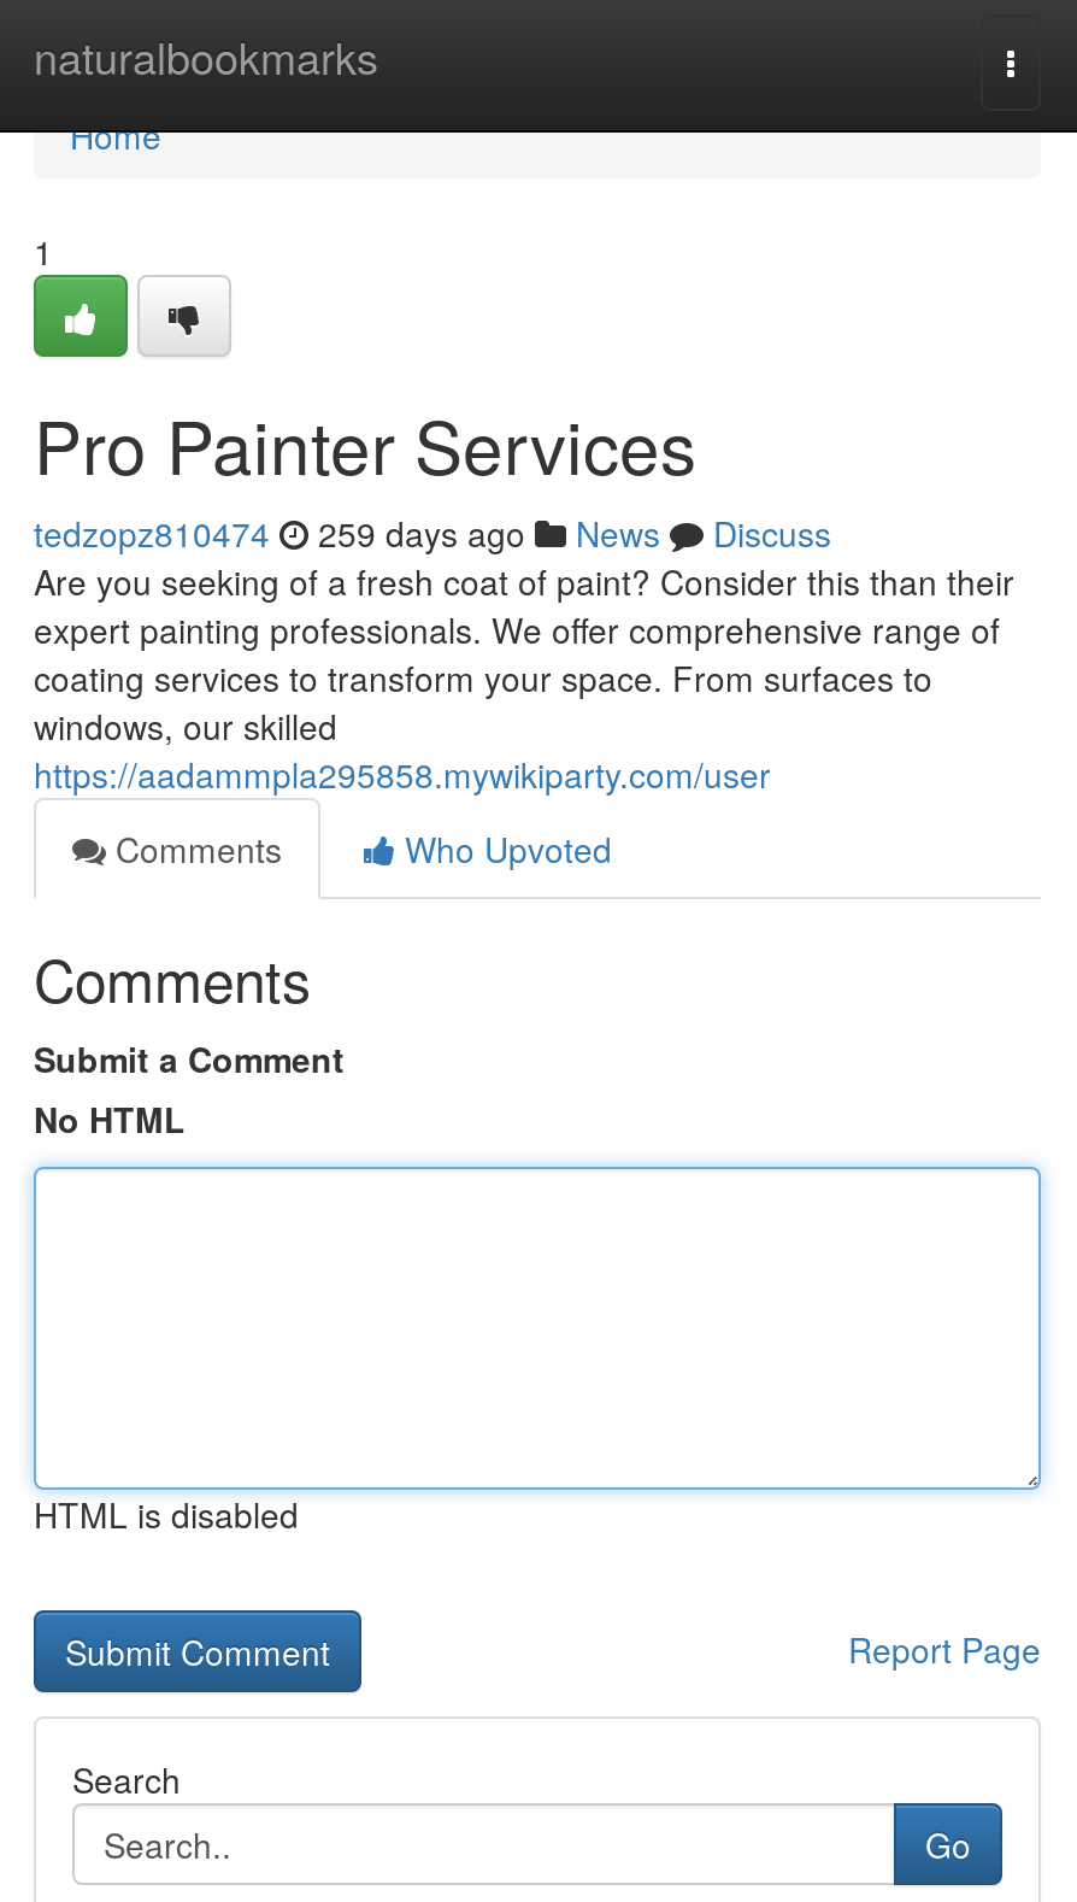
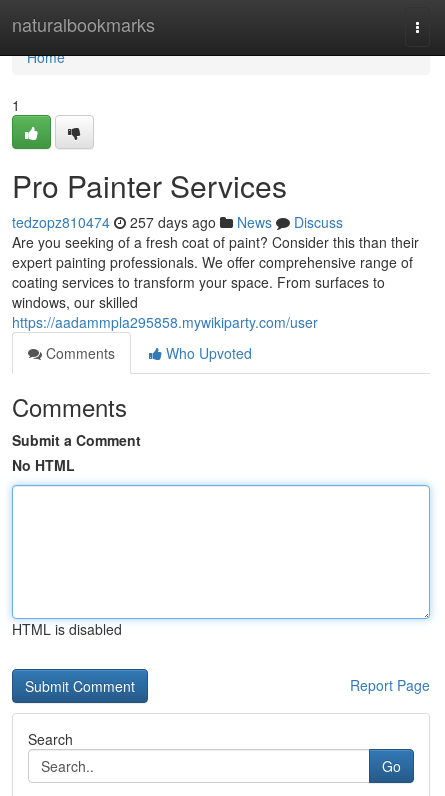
[34,509,831,557] tedzopz810474 259 days ago News Discuss -> [12,212,343,232] tedzopz810474 257 days ago News Discuss

